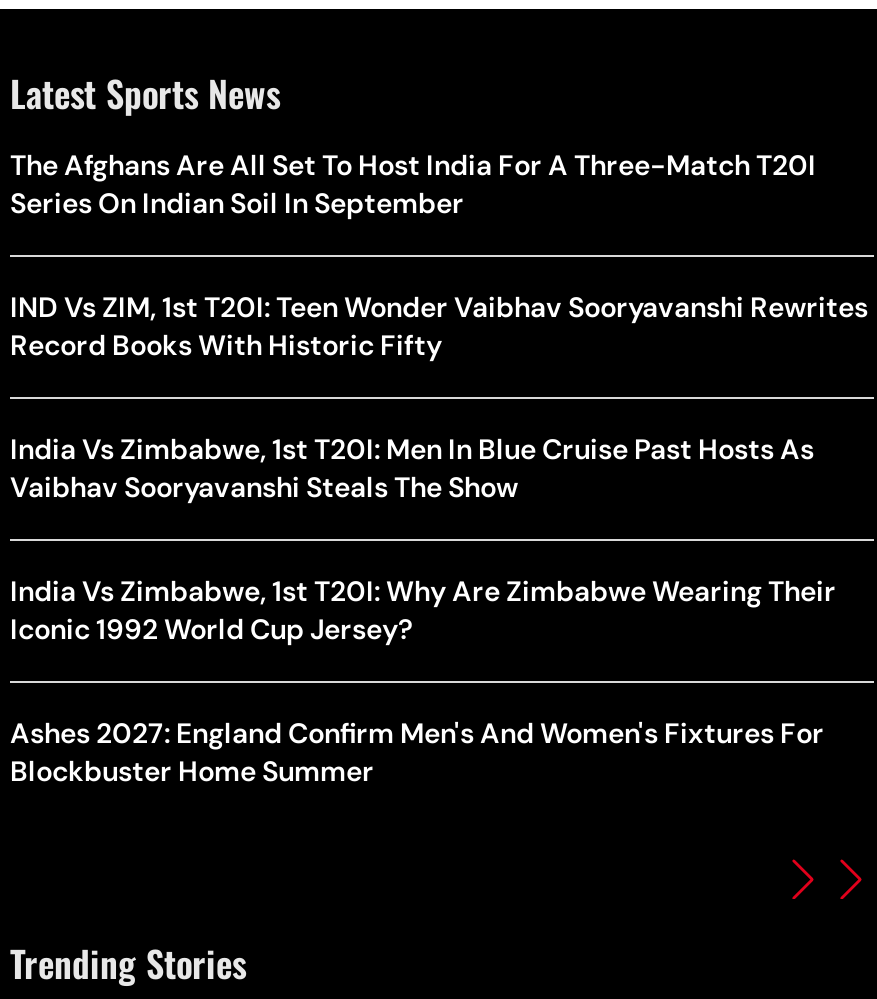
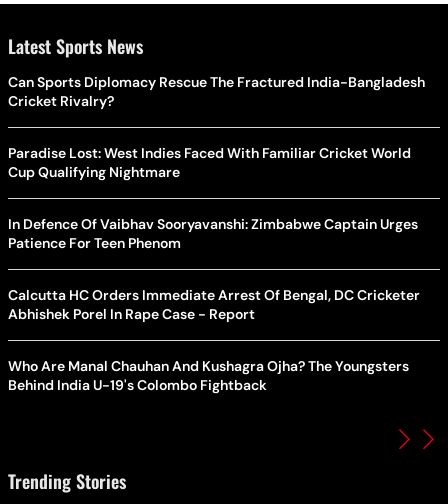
[10,147,816,221] The Afghans Are All Set To Host India For A Three-Match T20I | Series On Indian Soil In September -> [8,73,425,110] Can Sports Diplomacy Rescue The Fractured India-Bangladesh | Cricket Rivalry?
[10,289,868,363] IND Vs ZIM, 1st T20I: Teen Wonder Vaibhav Sooryavanshi Rewrites | Record Books With Historic Fifty -> [8,144,411,181] Paradise Lost: West Indies Faced With Familiar Cricket World | Cup Qualifying Nightmare
[10,431,814,505] India Vs Zimbabwe, 1st T20I: Men In Blue Cruise Past Hosts As | Vaibhav Sooryavanshi Steals The Show -> [8,215,418,252] In Defence Of Vaibhav Sooryavanshi: Zimbabwe Captain Urges | Patience For Teen Phenom
[10,573,836,647] India Vs Zimbabwe, 1st T20I: Why Are Zimbabwe Wearing Their | Iconic 1992 World Cup Jersey? -> [8,286,420,323] Calcutta HC Orders Immediate Arrest Of Bengal, DC Cricketer | Abhishek Porel In Rape Case - Report
[10,715,824,789] Ashes 2027: England Confirm Men's And Women's Fixtures For | Blockbuster Home Summer -> [8,357,409,394] Who Are Manal Chauhan And Kushagra Ojha? The Youngsters | Behind India U-19's Colombo Fightback

